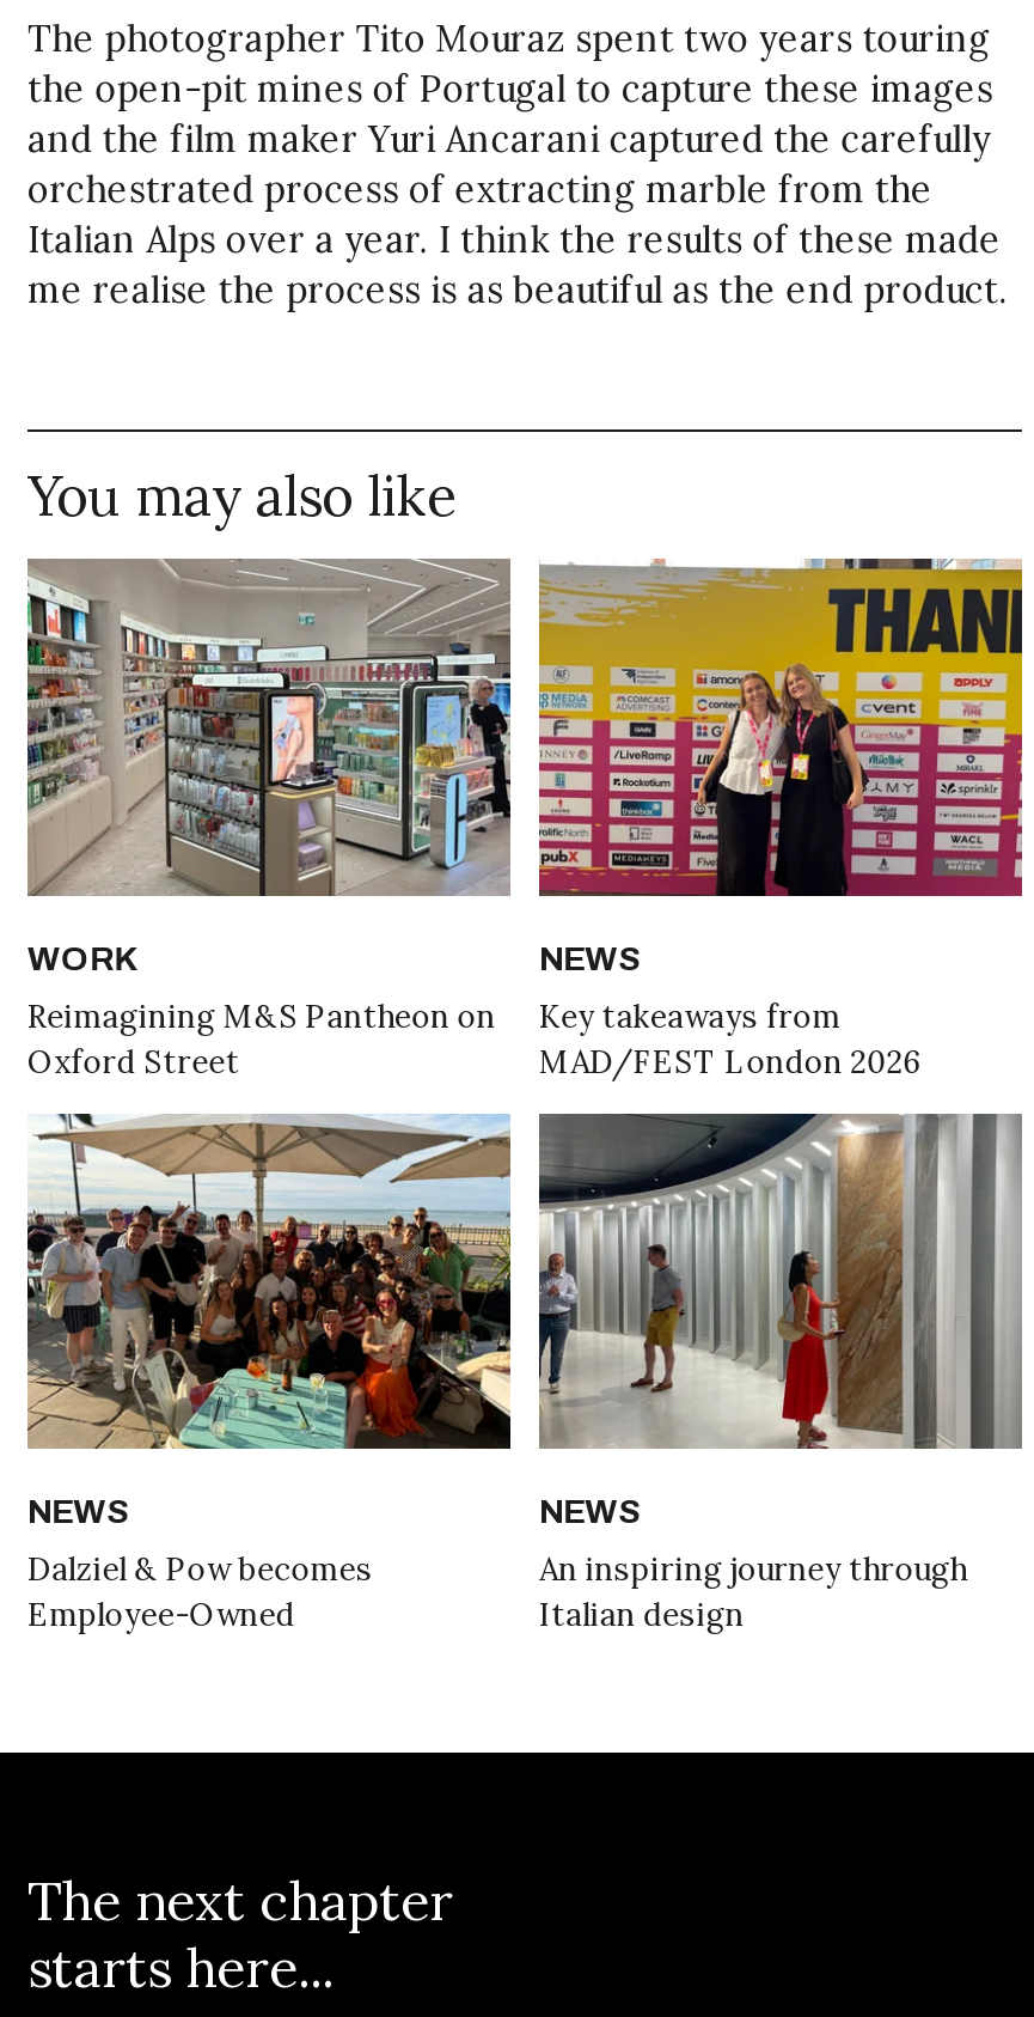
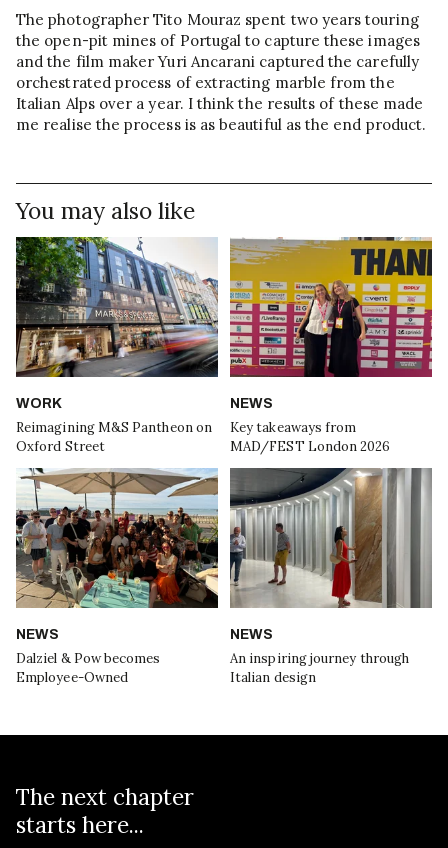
[25,556,513,896] [image] -> [15,236,219,377] [image]

